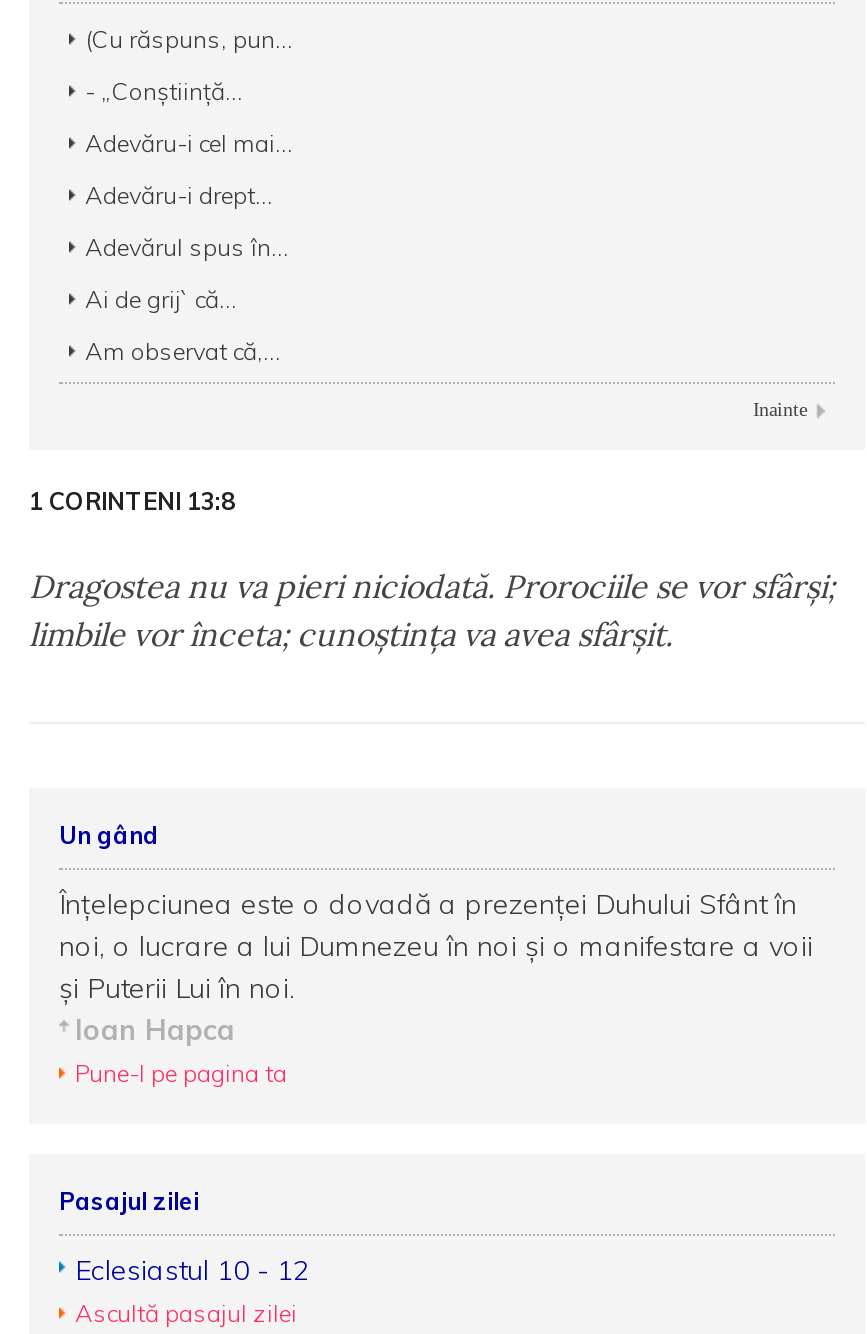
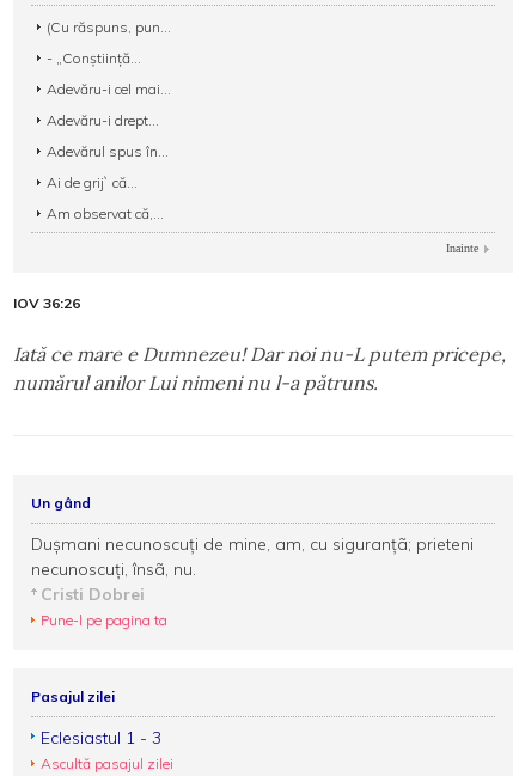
[29,486,235,516] 1 CORINTENI 13:8 -> [13,294,80,312] IOV 36:26
[29,566,835,654] Dragostea nu va pieri niciodată. Prorociile se vor sfârşi; | limbile vor înceta; cunoştinţa va avea sfârşit. -> [13,342,506,395] Iată ce mare e Dumnezeu! Dar noi nu-L putem pricepe, | numărul anilor Lui nimeni nu l-a pătruns.
[59,886,813,1048] Înțelepciunea este o dovadă a prezenței Duhului Sfânt în | noi, o lucrare a lui Dumnezeu în noi și o manifestare a voii | și Puterii Lui în noi. | Ioan Hapca -> [31,533,474,605] Duşmani necunoscuţi de mine, am, cu siguranţã; prieteni | necunoscuţi, însã, nu. | Cristi Dobrei
[75,1252,309,1288] Eclesiastul 10 - 12 -> [41,727,161,748] Eclesiastul 1 - 3

